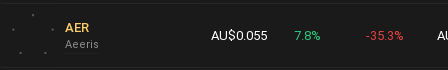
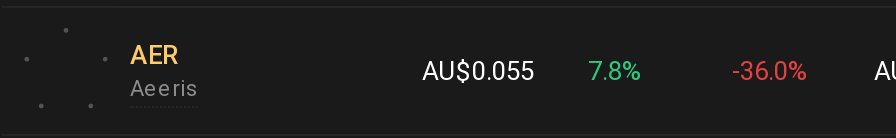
[366,28,404,43] -35.3% -> [732,56,808,86] -36.0%

